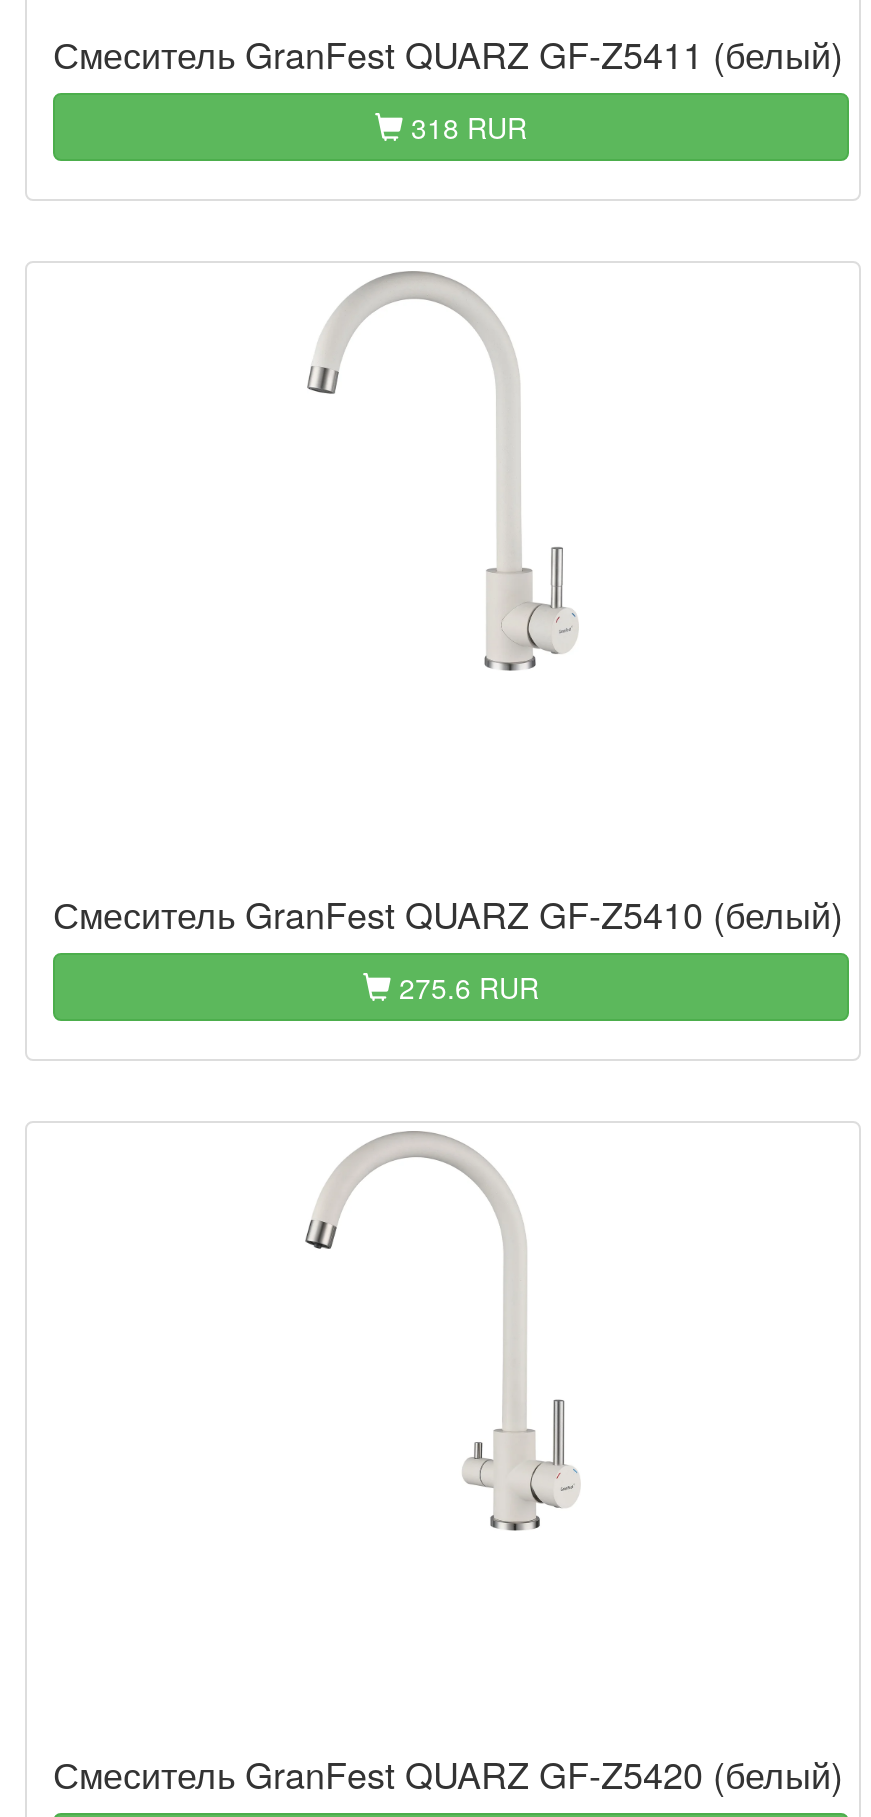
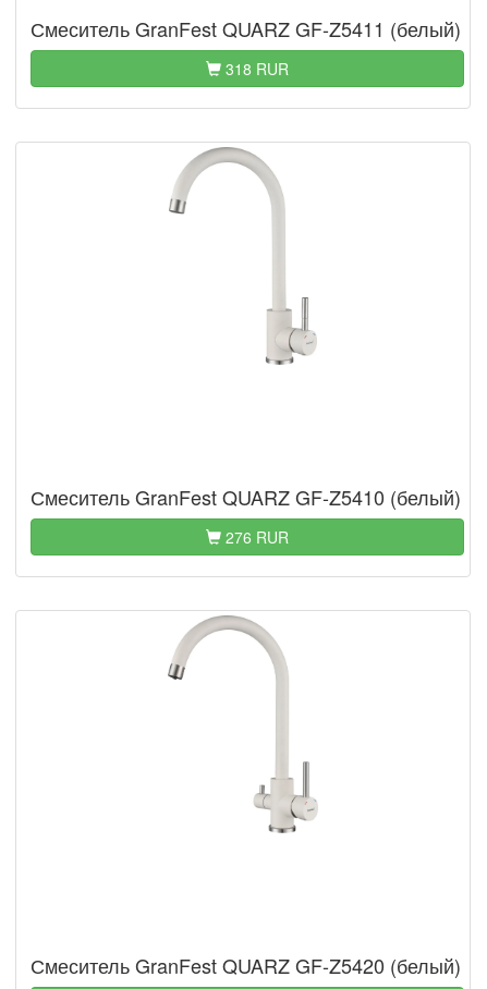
[391,967,539,1007] 275.6 RUR -> [221,526,289,548] 276 RUR

